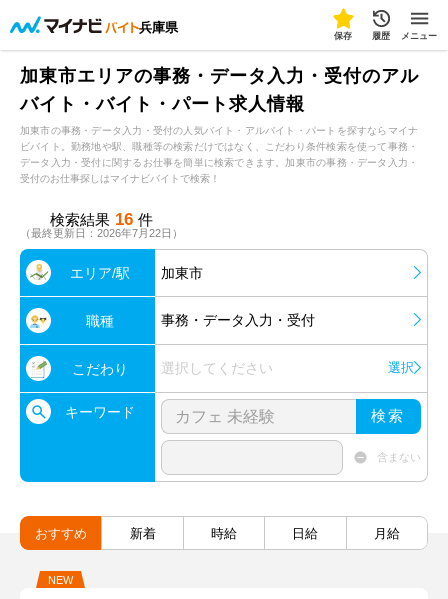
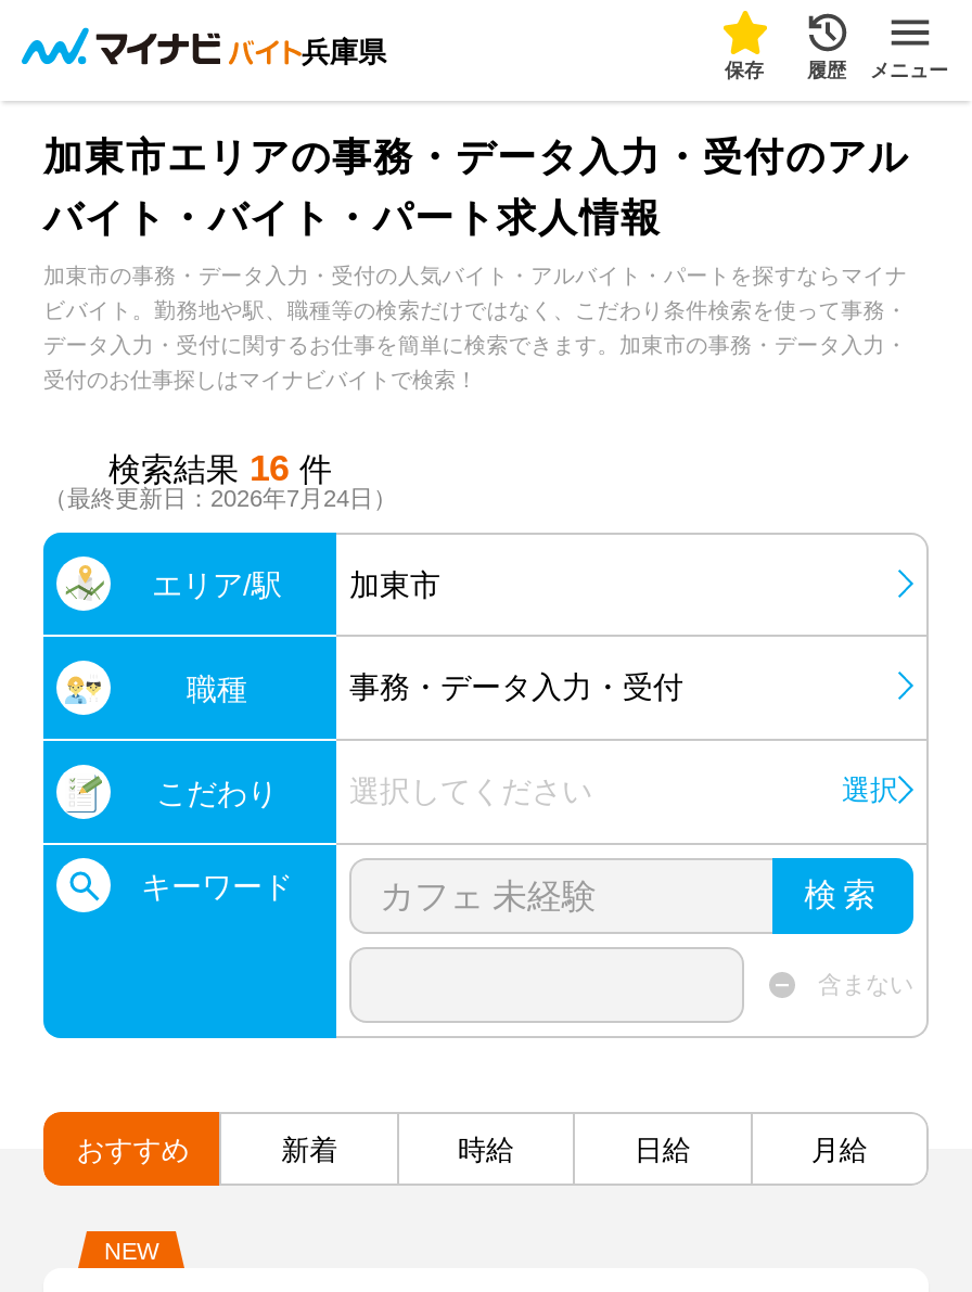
[20,227,183,239] （最終更新日：2026年7月22日） -> [43,485,397,511] （最終更新日：2026年7月24日）

